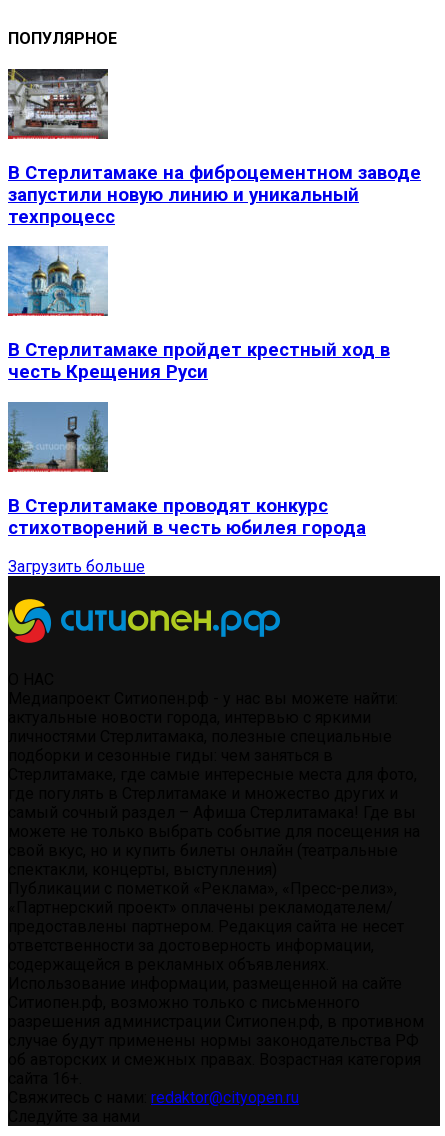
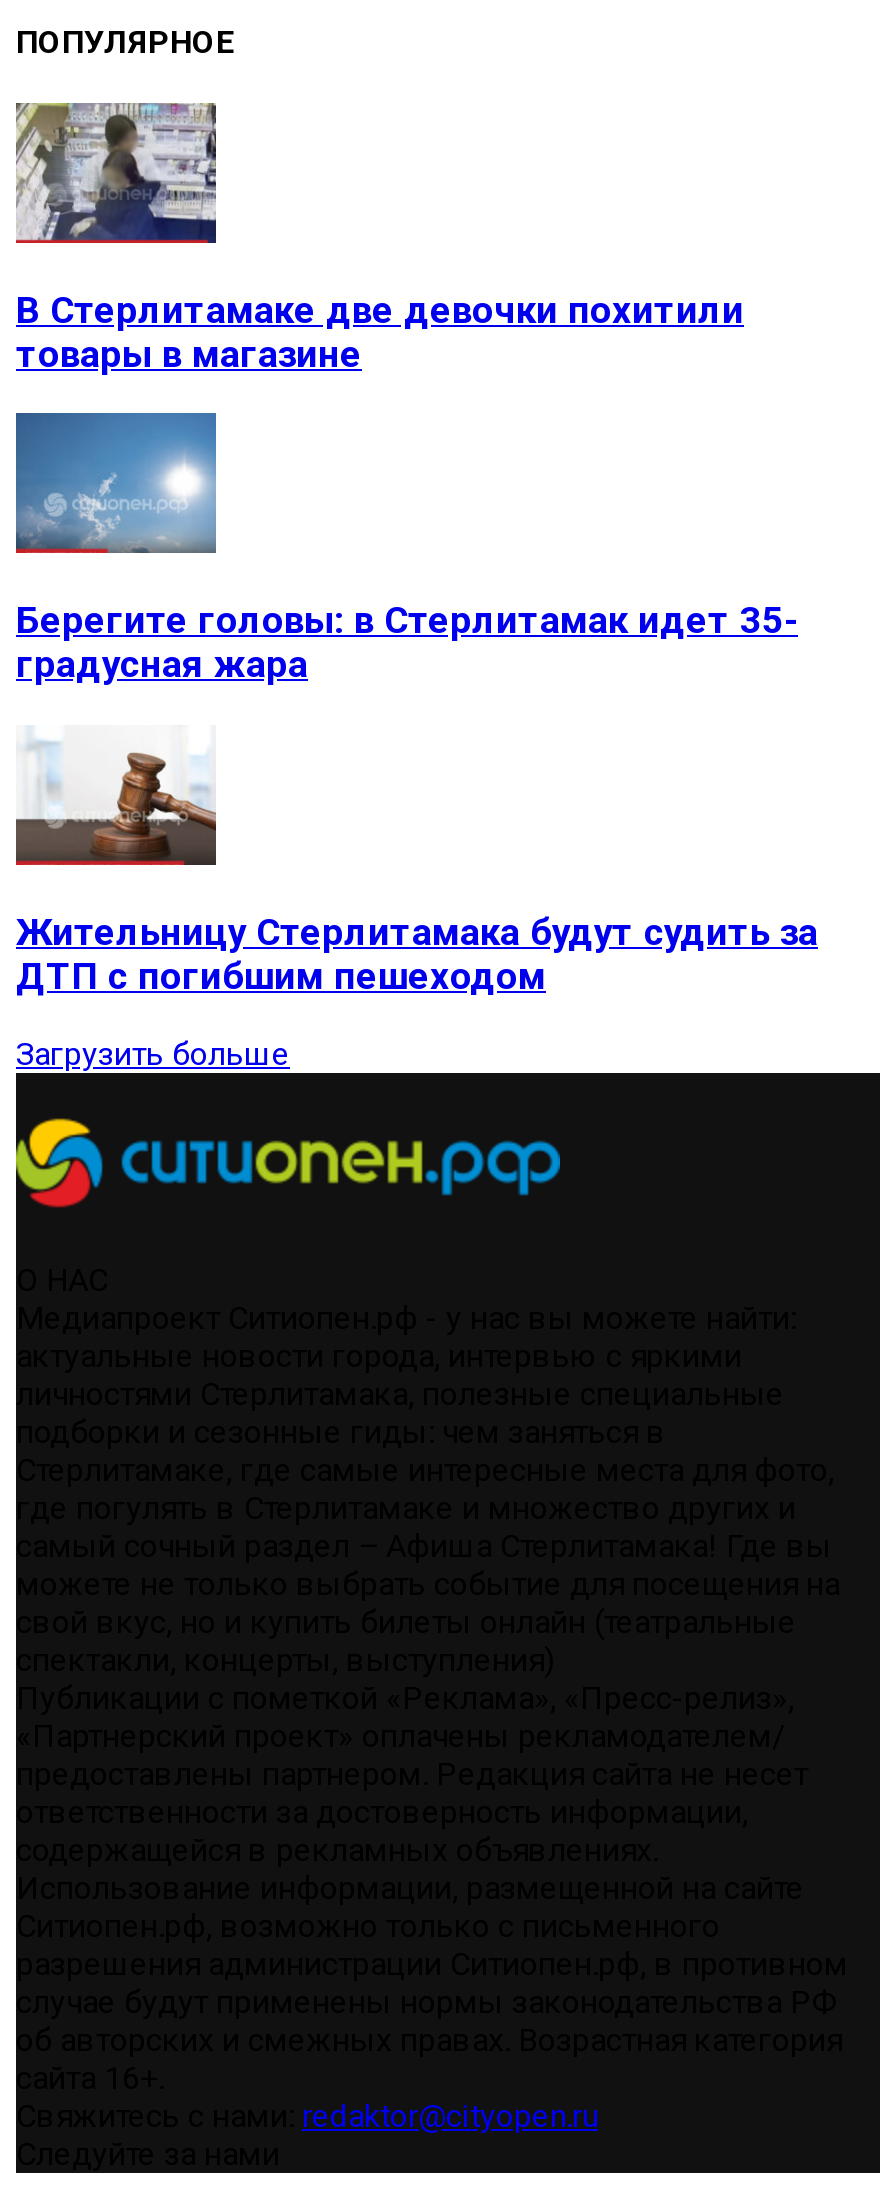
[7,68,421,228] [image] | В Стерлитамаке на фиброцементном заводе | запустили новую линию и уникальный | техпроцесс -> [16,101,744,376] [image] | В Стерлитамаке две девочки похитили | товары в магазине
[8,246,390,383] [image] | В Стерлитамаке пройдет крестный ход в | честь Крещения Руси -> [16,435,798,687] [image] | Берегите головы: в Стерлитамак идет 35- | градусная жара
[7,401,366,538] [image] | В Стерлитамаке проводят конкурс | стихотворений в честь юбилея города -> [16,747,818,998] [image] | Жительницу Стерлитамака будут судить за | ДТП с погибшим пешеходом

